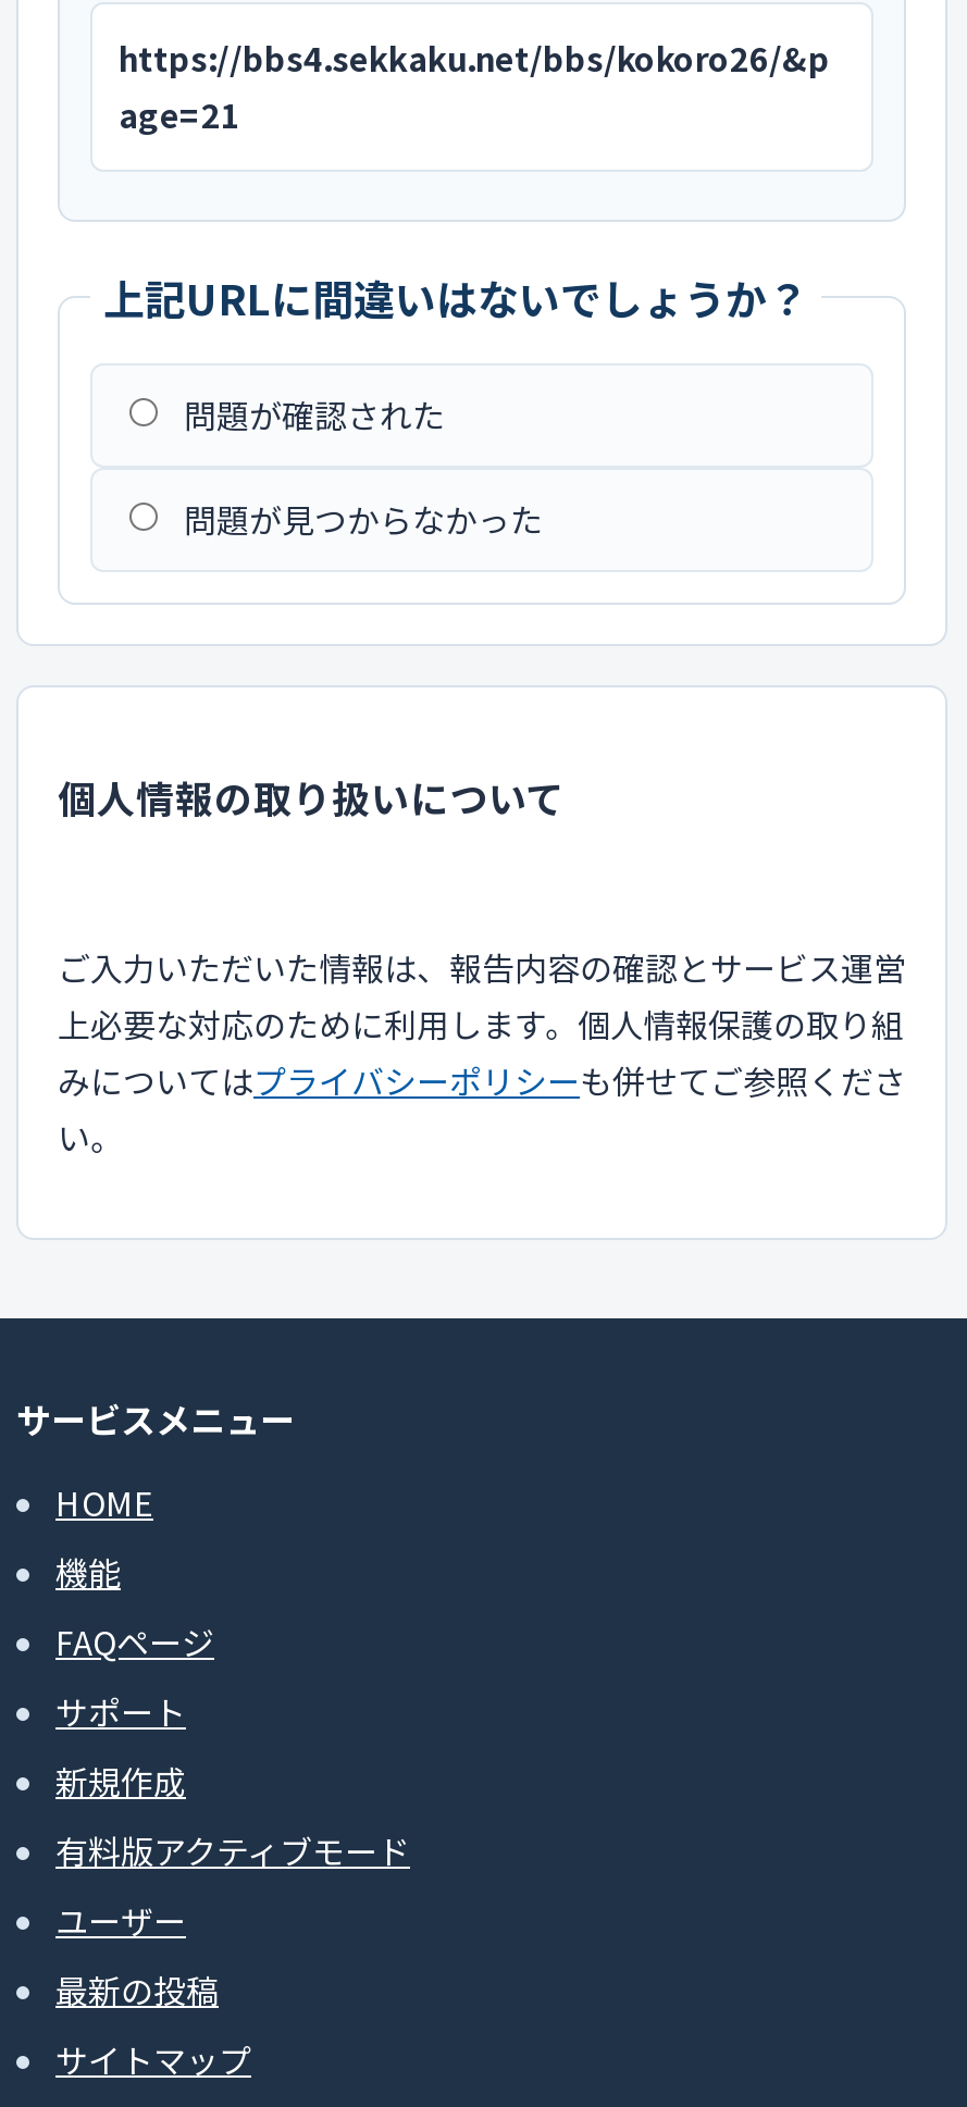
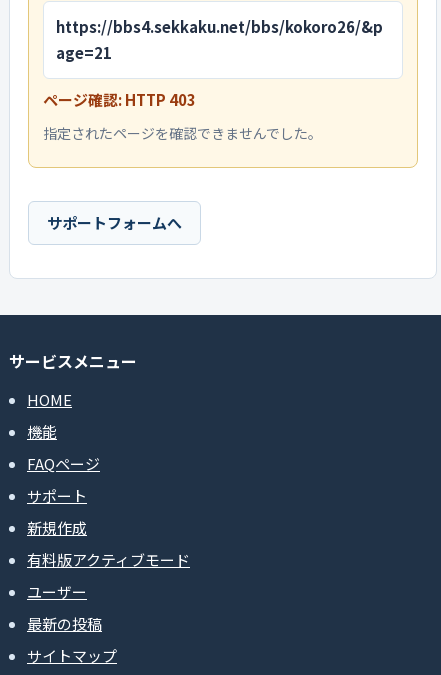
[103,268,808,542] 上記URLに間違いはないでしょうか？ | 問題が確認された | 問題が見つからなかった -> [43,89,322,143] ページ確認: HTTP 403 | 指定されたページを確認できませんでした。
[58,769,906,1160] 個人情報の取り扱いについて | ご入力いただいた情報は、報告内容の確認とサービス運営 | 上必要な対応のために利用します。個人情報保護の取り組 | みについてはプライバシーポリシーも併せてご参照くださ | い。 -> [47,212,182,233] サポートフォームへ

